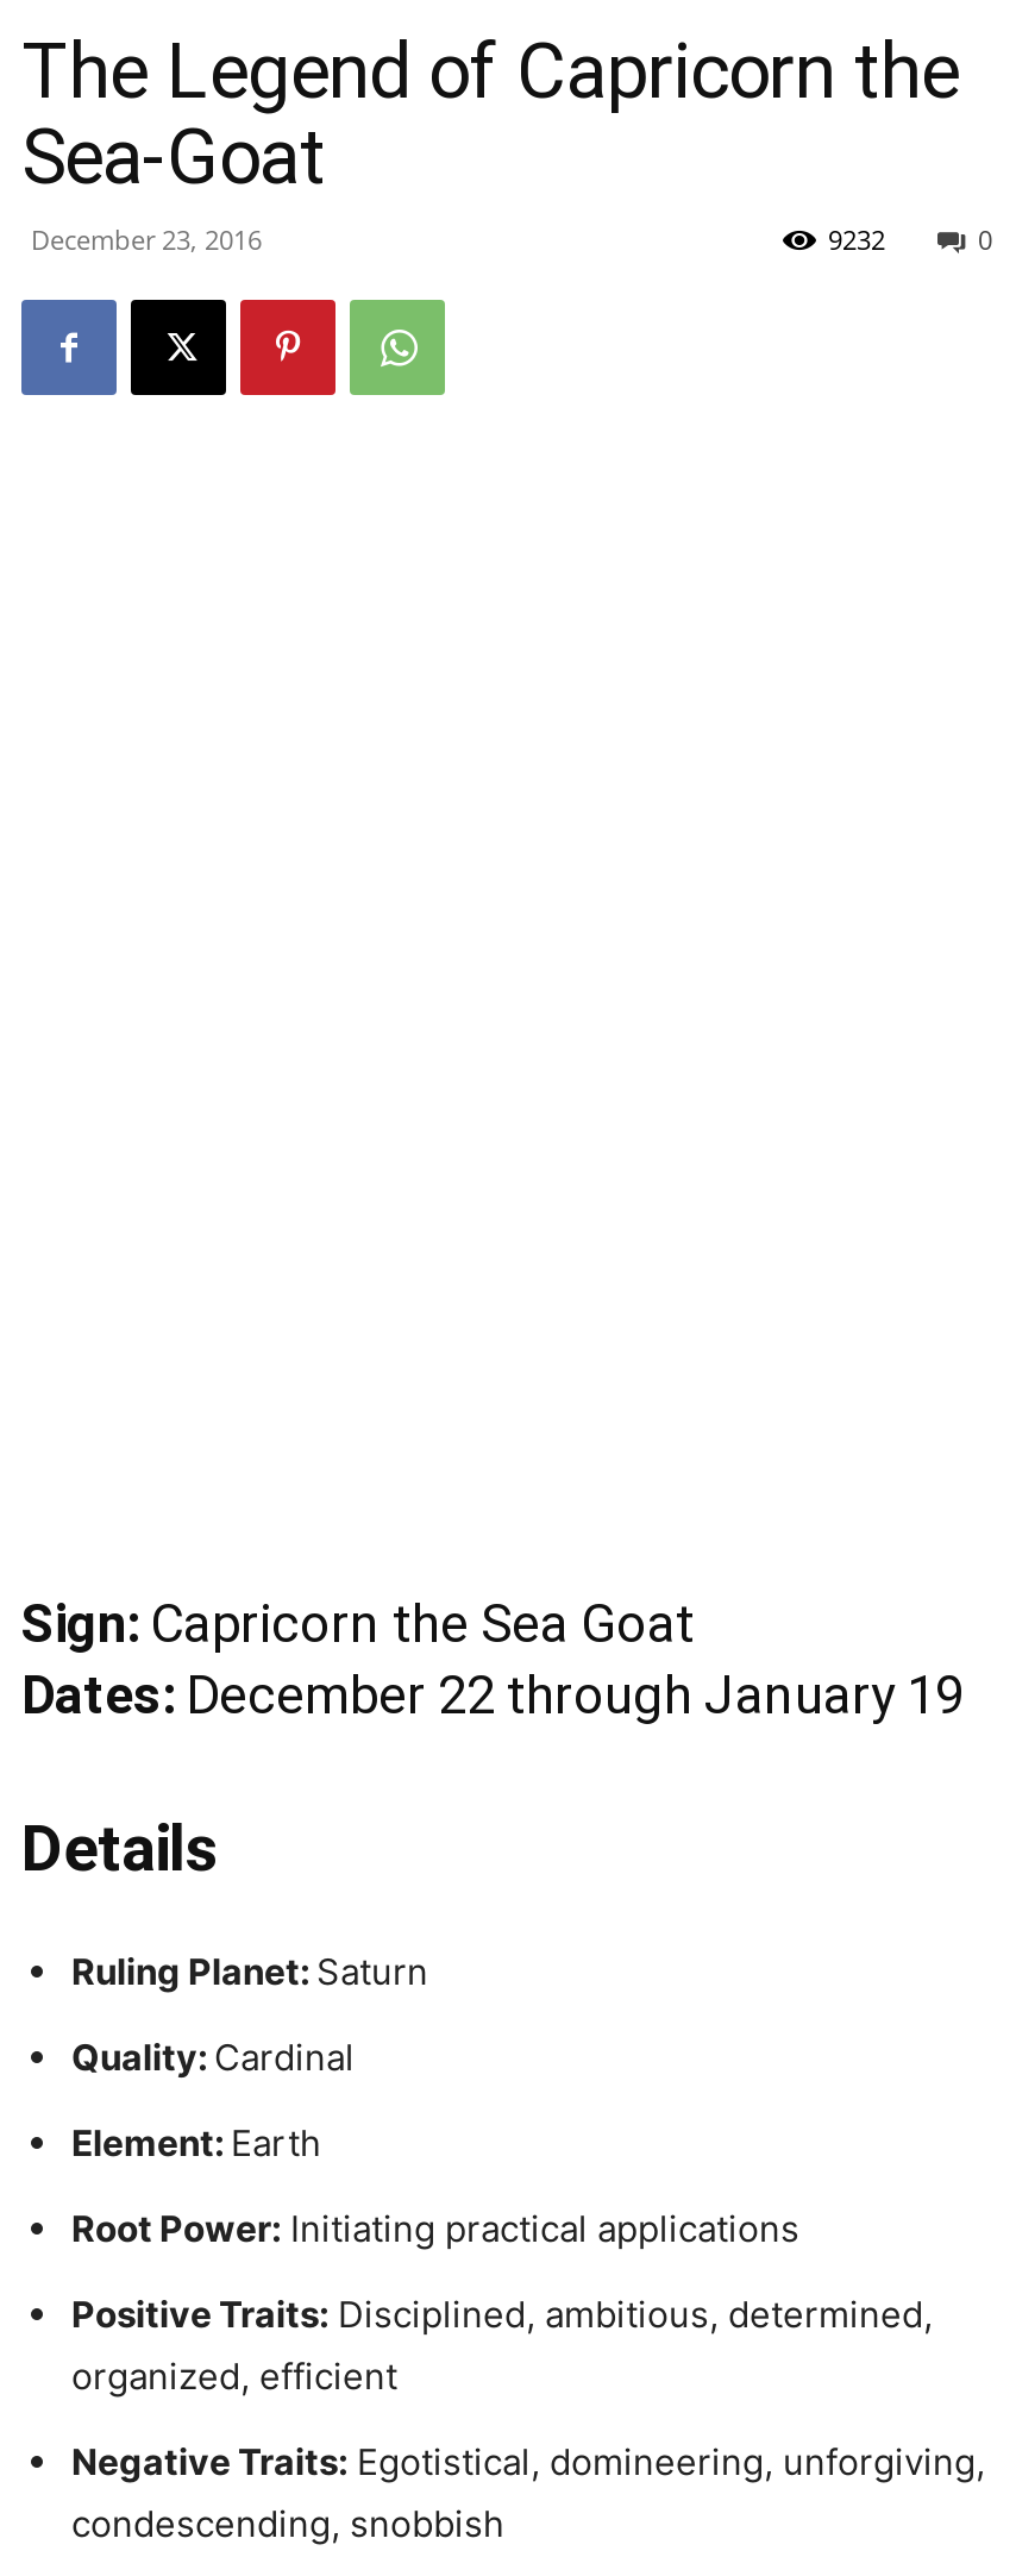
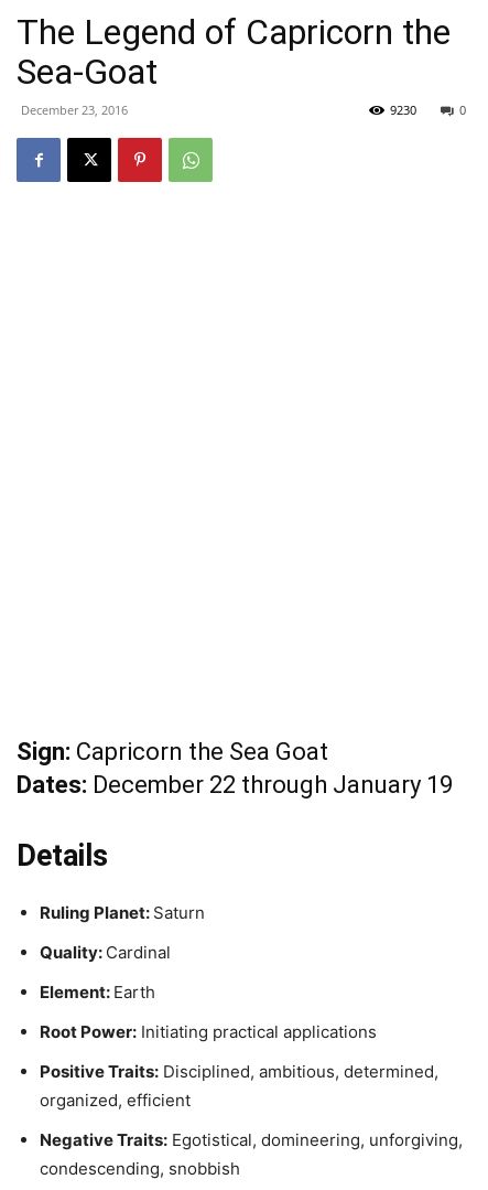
[828,221,885,257] 9232 -> [390,101,416,118] 9230

